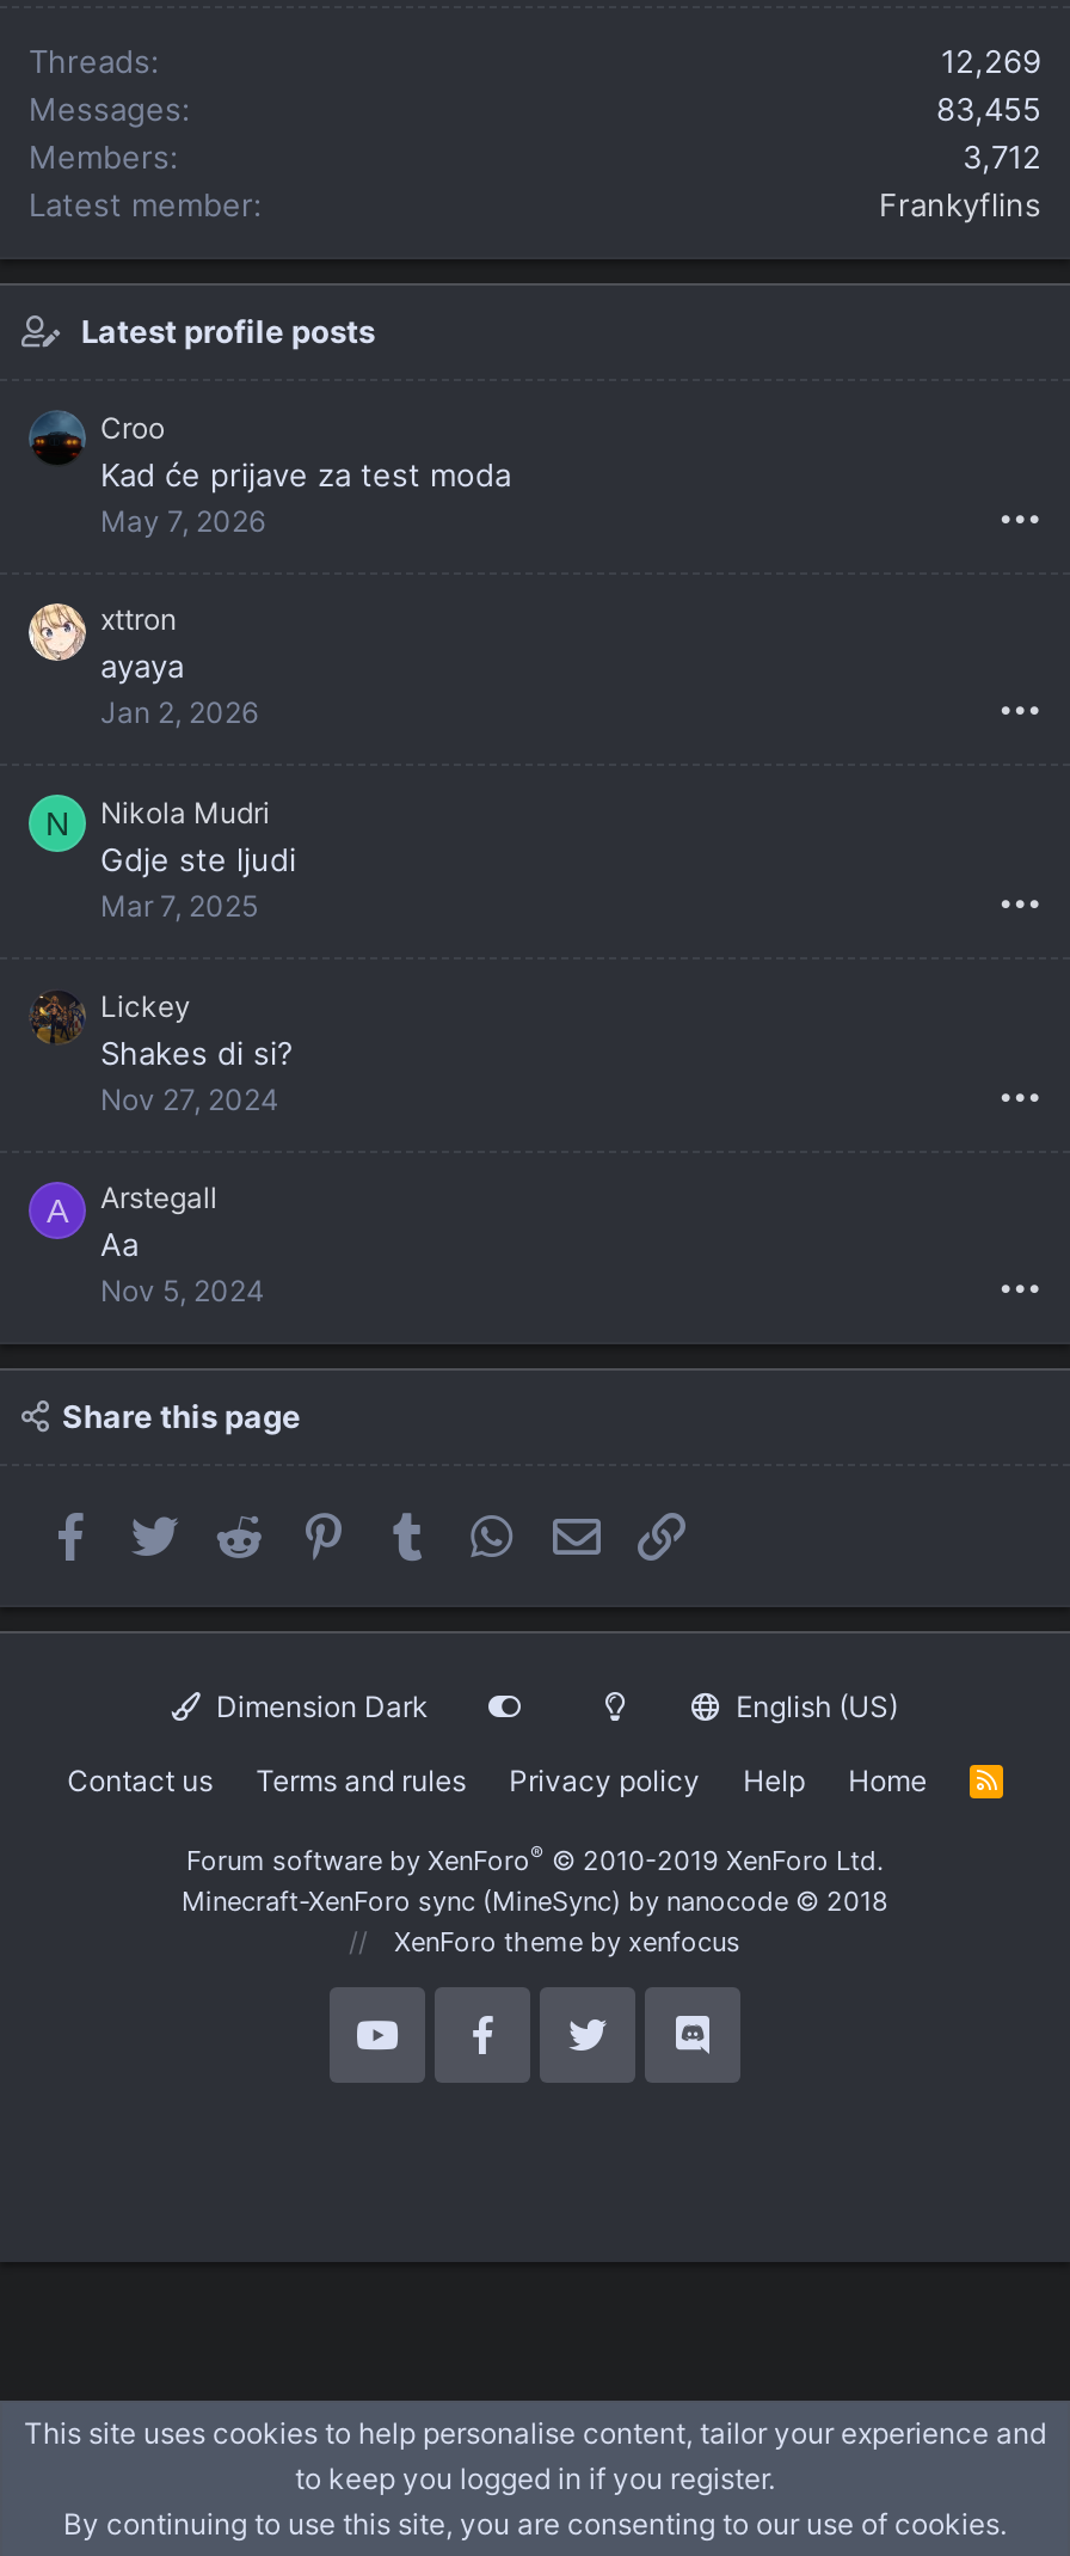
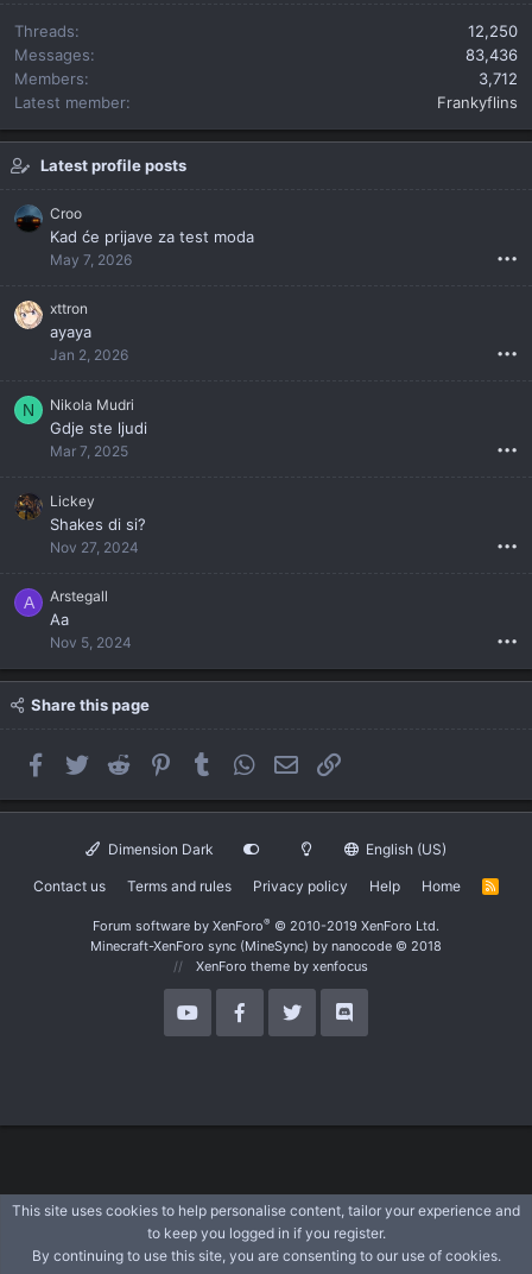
[941,42,1041,80] 12,269 -> [468,21,518,40] 12,250
[936,90,1041,128] 83,455 -> [465,45,518,64] 83,436

